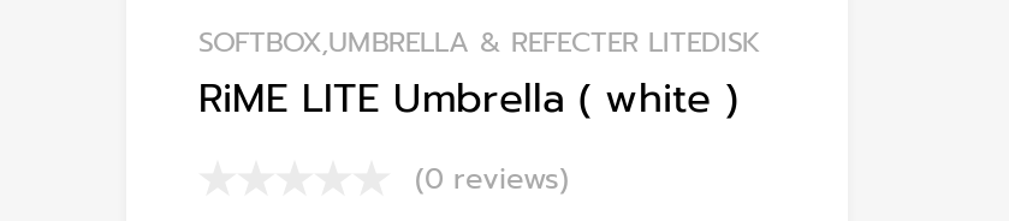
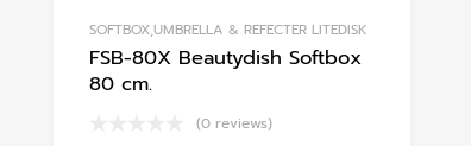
[198,68,737,128] RiME LITE Umbrella ( white ) -> [89,42,362,98] FSB-80X Beautydish Softbox | 80 cm.

